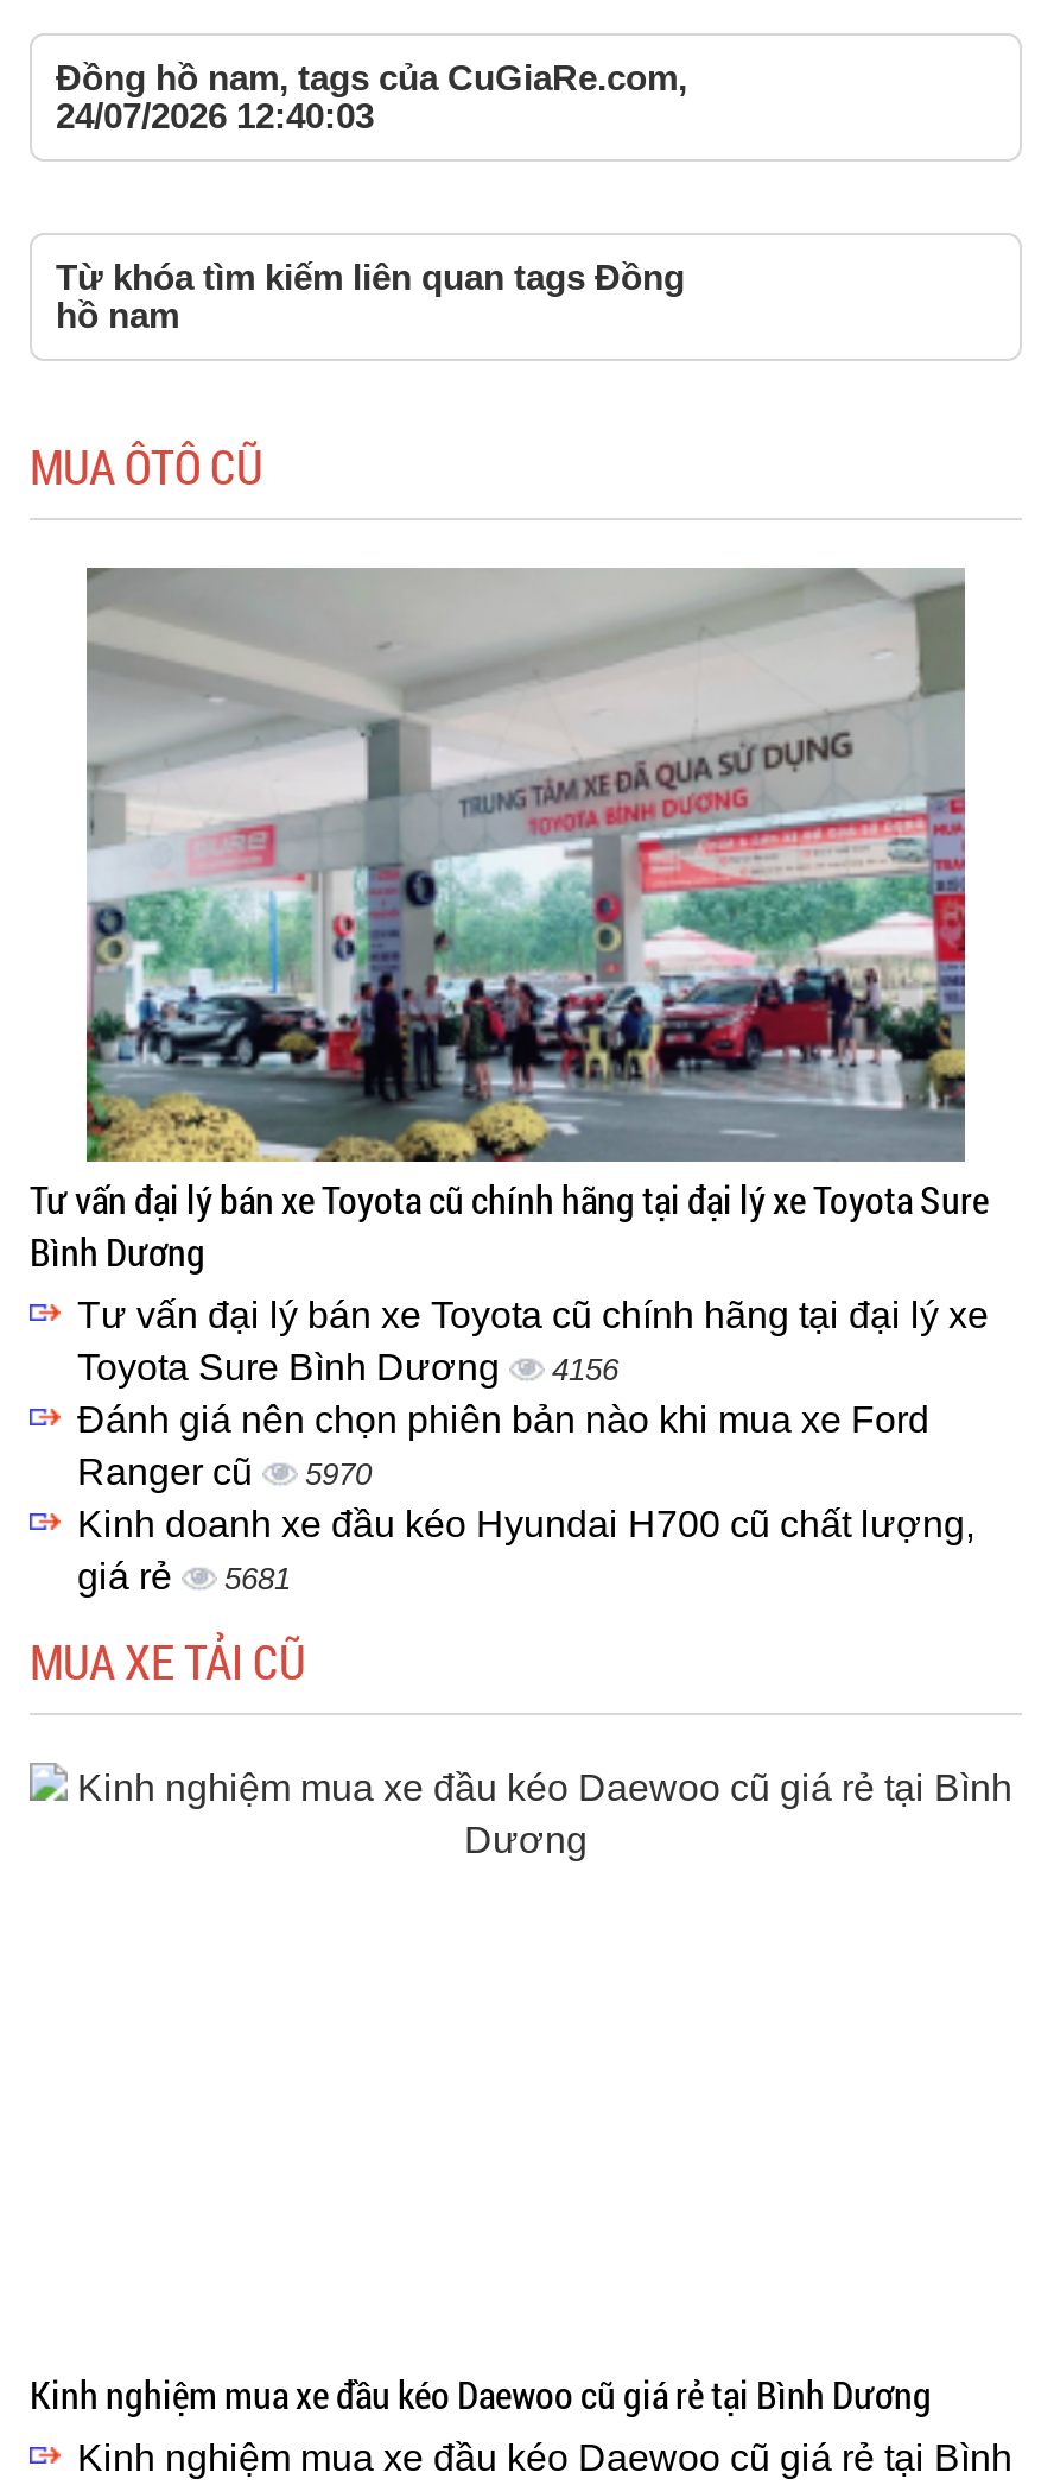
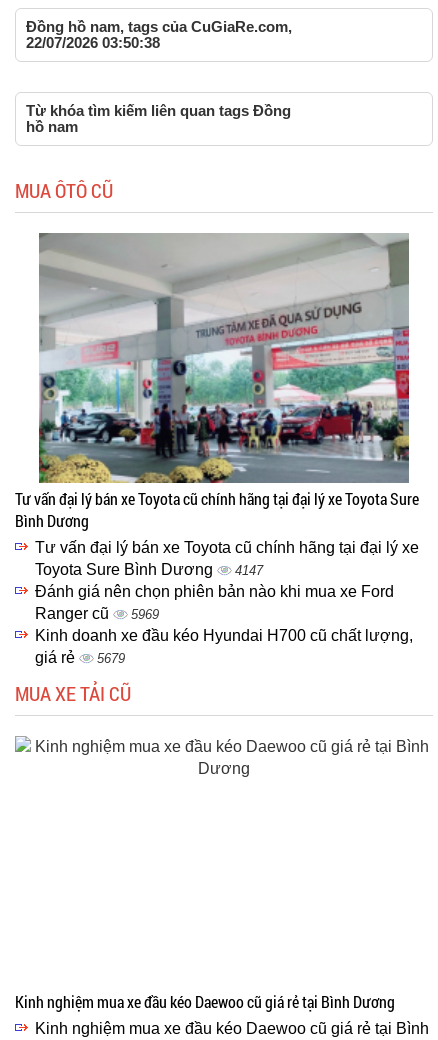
[56,95,374,135] 24/07/2026 12:40:03 -> [26,34,160,51] 22/07/2026 03:50:38
[77,1347,618,1387] Toyota Sure Bình Dương 4156 -> [35,561,263,578] Toyota Sure Bình Dương 4147
[77,1452,372,1492] Ranger cũ 5970 -> [35,605,159,622] Ranger cũ 5969
[77,1556,291,1596] giá rẻ 5681 -> [35,649,125,666] giá rẻ 5679

